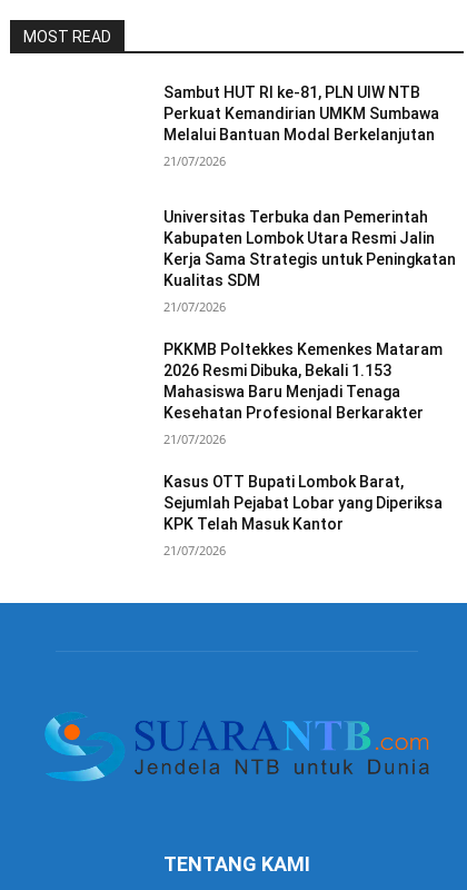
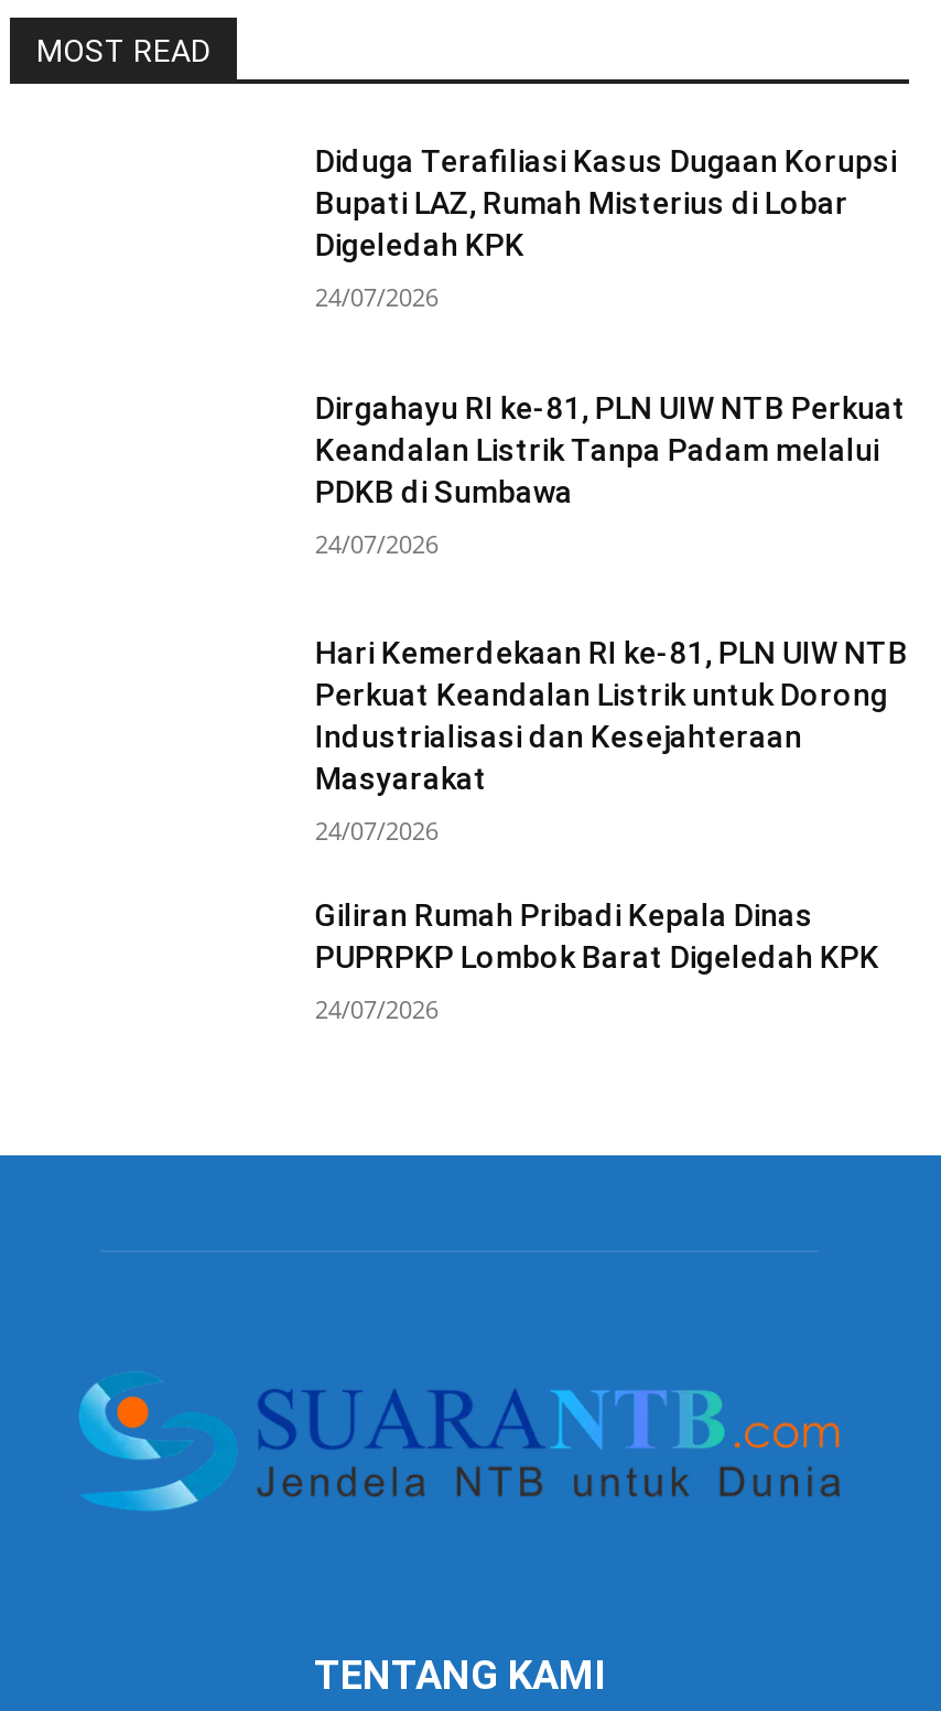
[164,84,440,144] Sambut HUT RI ke-81, PLN UIW NTB | Perkuat Kemandirian UMKM Sumbawa | Melalui Bantuan Modal Berkelanjutan -> [315,143,897,262] Diduga Terafiliasi Kasus Dugaan Korupsi | Bupati LAZ, Rumah Misterius di Lobar | Digeledah KPK
[164,153,226,170] 21/07/2026 -> [315,280,438,313] 24/07/2026
[164,208,456,289] Universitas Terbuka dan Pemerintah | Kabupaten Lombok Utara Resmi Jalin | Kerja Sama Strategis untuk Peningkatan | Kualitas SDM -> [315,389,906,508] Dirgahayu RI ke-81, PLN UIW NTB Perkuat | Keandalan Listrik Tanpa Padam melalui | PDKB di Sumbawa
[164,298,226,315] 21/07/2026 -> [315,526,438,559] 24/07/2026
[164,341,443,422] PKKMB Poltekkes Kemenkes Mataram | 2026 Resmi Dibuka, Bekali 1.153 | Mahasiswa Baru Menjadi Tenaga | Kesehatan Profesional Berkarakter -> [315,636,908,797] Hari Kemerdekaan RI ke-81, PLN UIW NTB | Perkuat Keandalan Listrik untuk Dorong | Industrialisasi dan Kesejahteraan | Masyarakat
[164,431,226,447] 21/07/2026 -> [315,814,438,847] 24/07/2026
[164,473,443,533] Kasus OTT Bupati Lombok Barat, | Sejumlah Pejabat Lobar yang Diperiksa | KPK Telah Masuk Kantor -> [315,898,879,975] Giliran Rumah Pribadi Kepala Dinas | PUPRPKP Lombok Barat Digeledah KPK
[164,542,226,559] 21/07/2026 -> [315,993,438,1026] 24/07/2026

